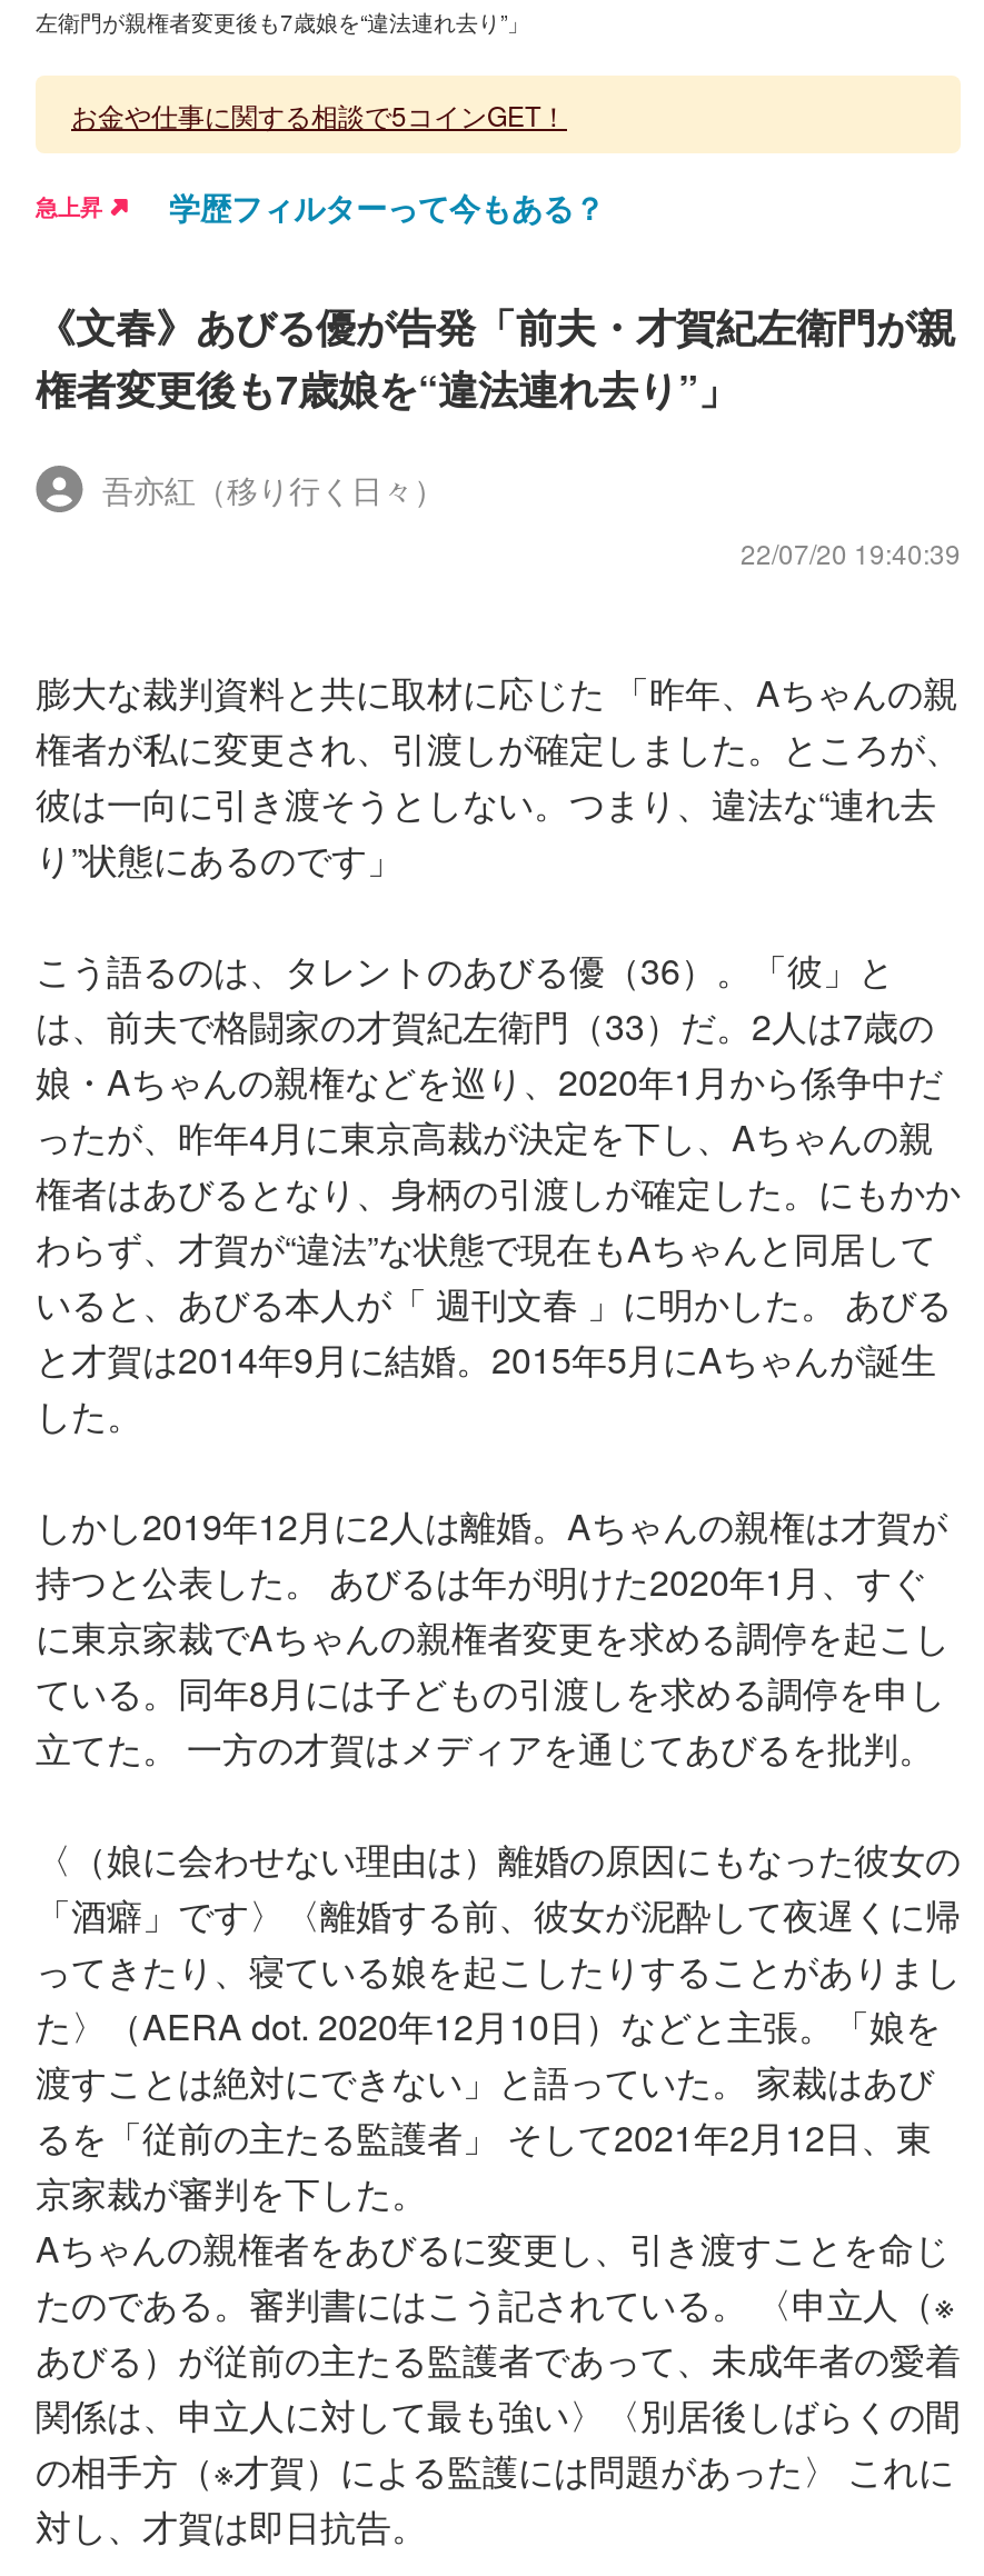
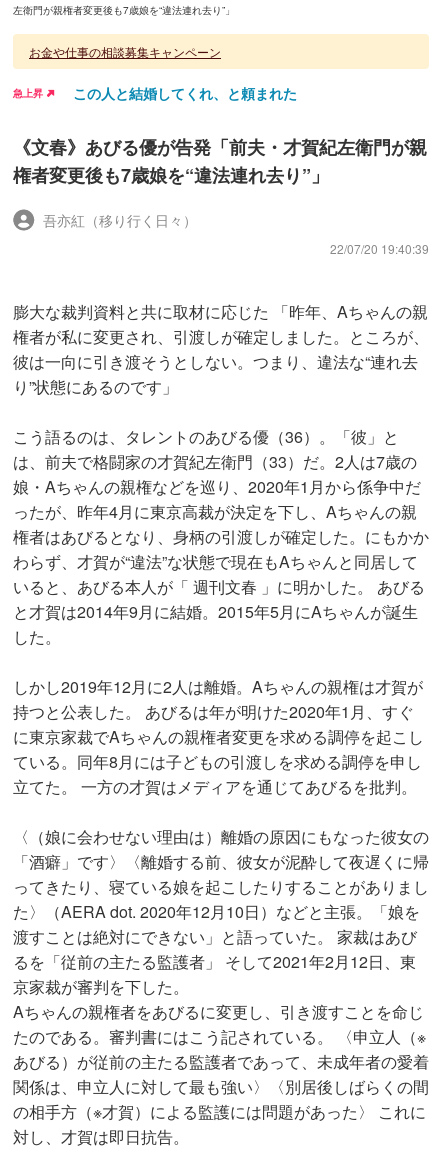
[71,96,567,133] お金や仕事に関する相談で5コインGET！ -> [29,43,221,60] お金や仕事の相談募集キャンペーン
[169,184,605,229] 学歴フィルターって今もある？ -> [73,83,297,103] この人と結婚してくれ、と頼まれた

